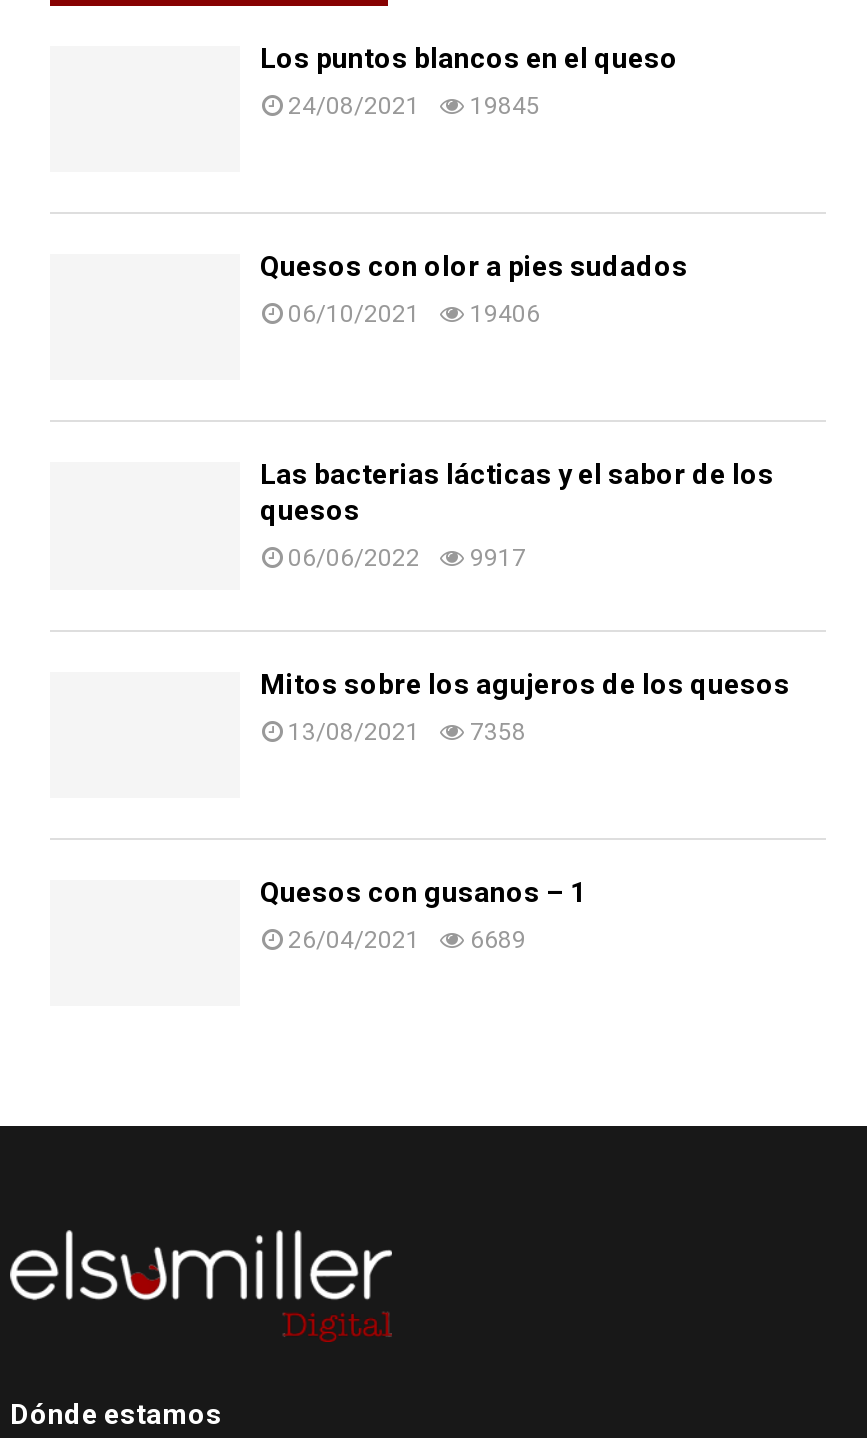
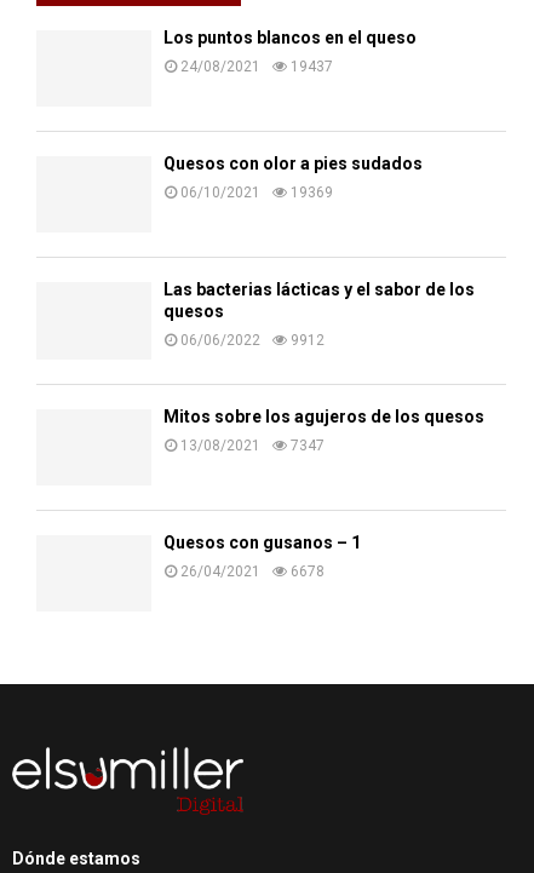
[288,91,540,119] 24/08/2021 19845 -> [180,58,333,75] 24/08/2021 19437
[288,300,540,328] 06/10/2021 19406 -> [180,184,333,201] 06/10/2021 19369
[288,544,526,572] 06/06/2022 9917 -> [180,332,325,349] 06/06/2022 9912
[288,717,526,745] 13/08/2021 7358 -> [180,437,325,454] 13/08/2021 7347
[288,926,526,954] 26/04/2021 6689 -> [180,563,325,580] 26/04/2021 6678

